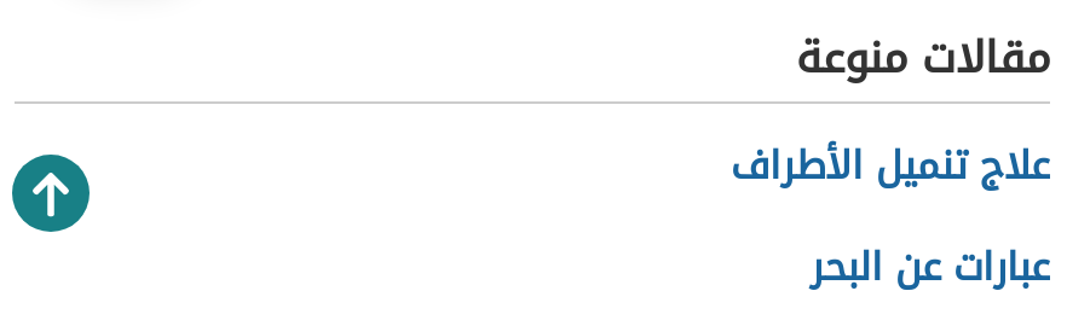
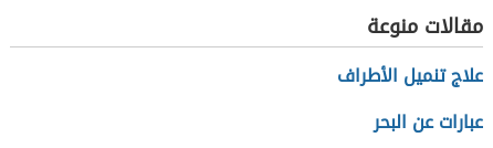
[10,152,92,234] [image] -> none

